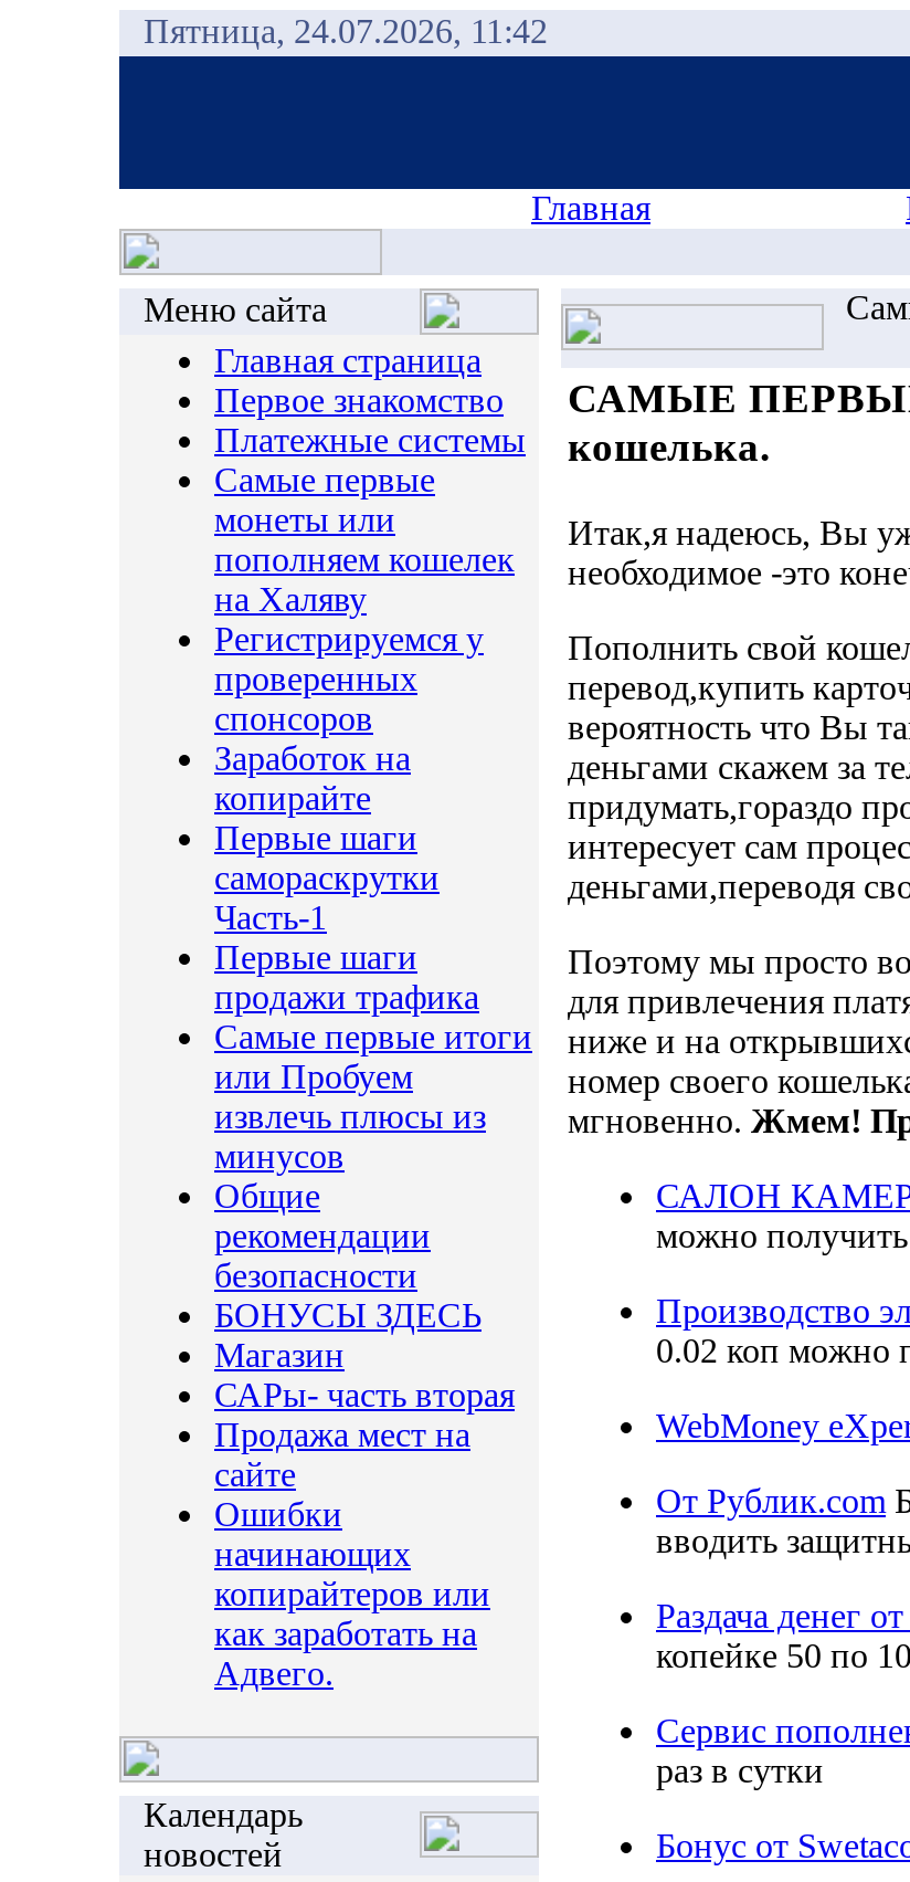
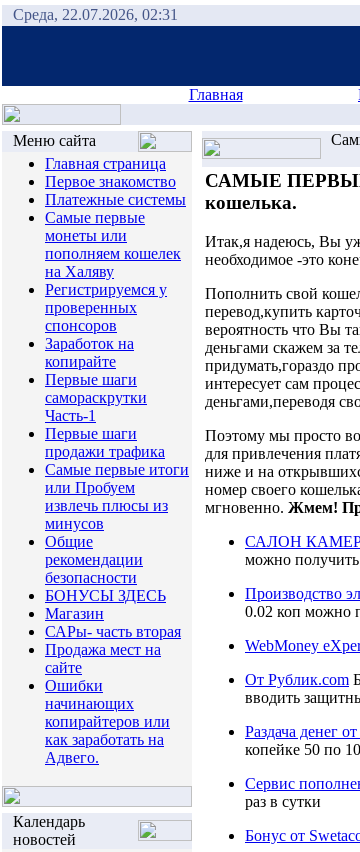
[144,12,548,50] Пятница, 24.07.2026, 11:42 -> [13,6,178,23] Среда, 22.07.2026, 02:31

